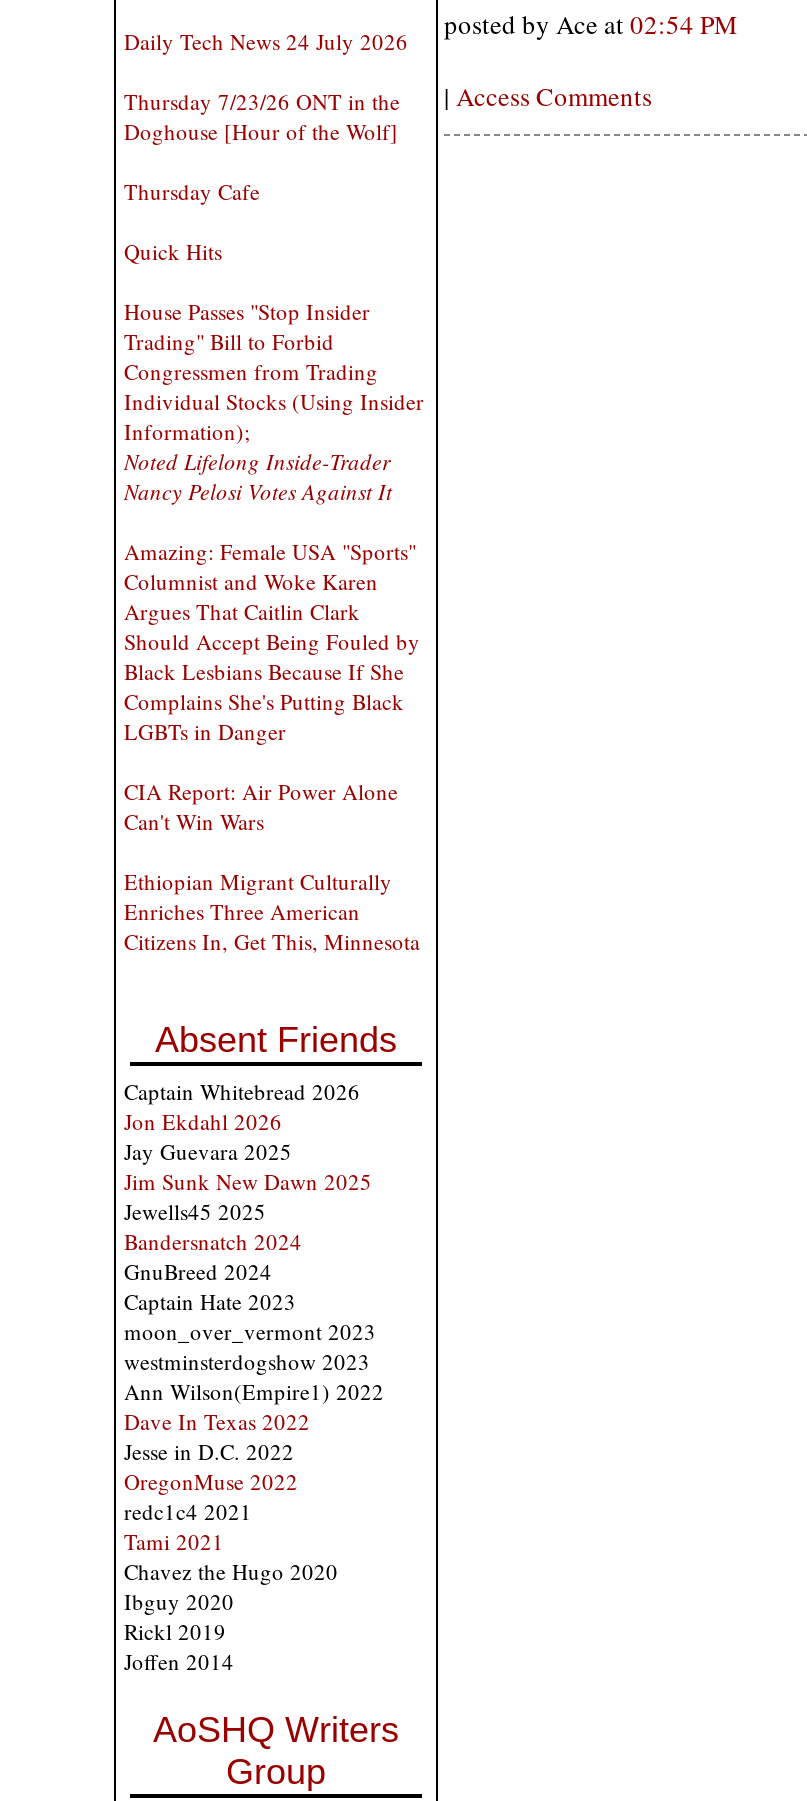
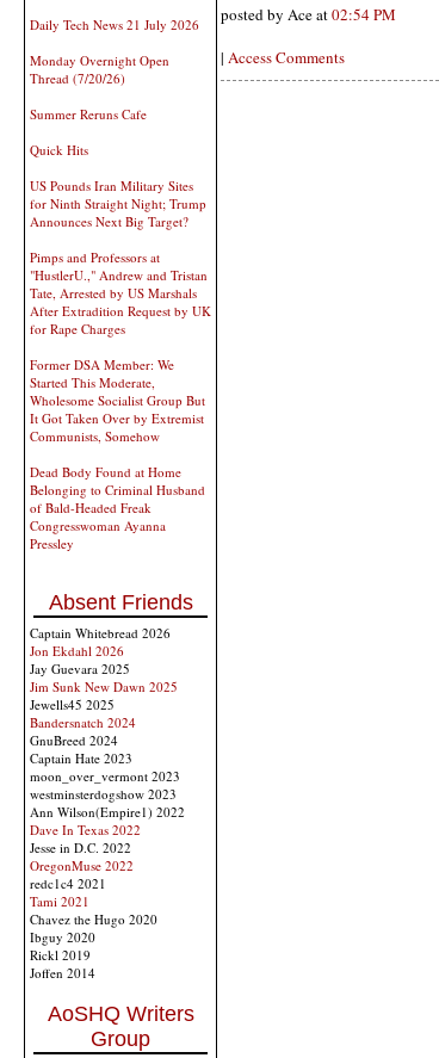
[124,26,408,56] Daily Tech News 24 July 2026 -> [30,16,199,33] Daily Tech News 21 July 2026
[124,86,400,146] Thursday 7/23/26 ONT in the | Doghouse [Hour of the Wolf] -> [30,51,169,87] Monday Overnight Open | Thread (7/20/26)
[124,176,260,206] Thursday Cafe -> [30,105,147,123] Summer Reruns Cafe
[124,296,424,506] House Passes "Stop Insider | Trading" Bill to Forbid | Congressmen from Trading | Individual Stocks (Using Insider | Information); | Noted Lifelong Inside-Trader | Nancy Pelosi Votes Against It -> [30,177,206,230] US Pounds Iran Military Sites | for Ninth Straight Night; Trump | Announces Next Big Target?
[124,536,420,746] Amazing: Female USA "Sports" | Columnist and Woke Karen | Argues That Caitlin Clark | Should Accept Being Fouled by | Black Lesbians Because If She | Complains She's Putting Black | LGBTs in Danger -> [30,248,211,338] Pimps and Professors at | "HustlerU.," Andrew and Tristan | Tate, Arrested by US Marshals | After Extradition Request by UK | for Rape Charges
[124,776,398,836] CIA Report: Air Power Alone | Can't Win Wars -> [30,355,205,445] Former DSA Member: We | Started This Moderate, | Wholesome Socialist Group But | It Got Taken Over by Extremist | Communists, Somehow
[124,866,420,956] Ethiopian Migrant Culturally | Enriches Three American | Citizens In, Get This, Minnesota -> [30,463,205,552] Dead Body Found at Home | Belonging to Criminal Husband | of Bald-Headed Freak | Congresswoman Ayanna | Pressley

